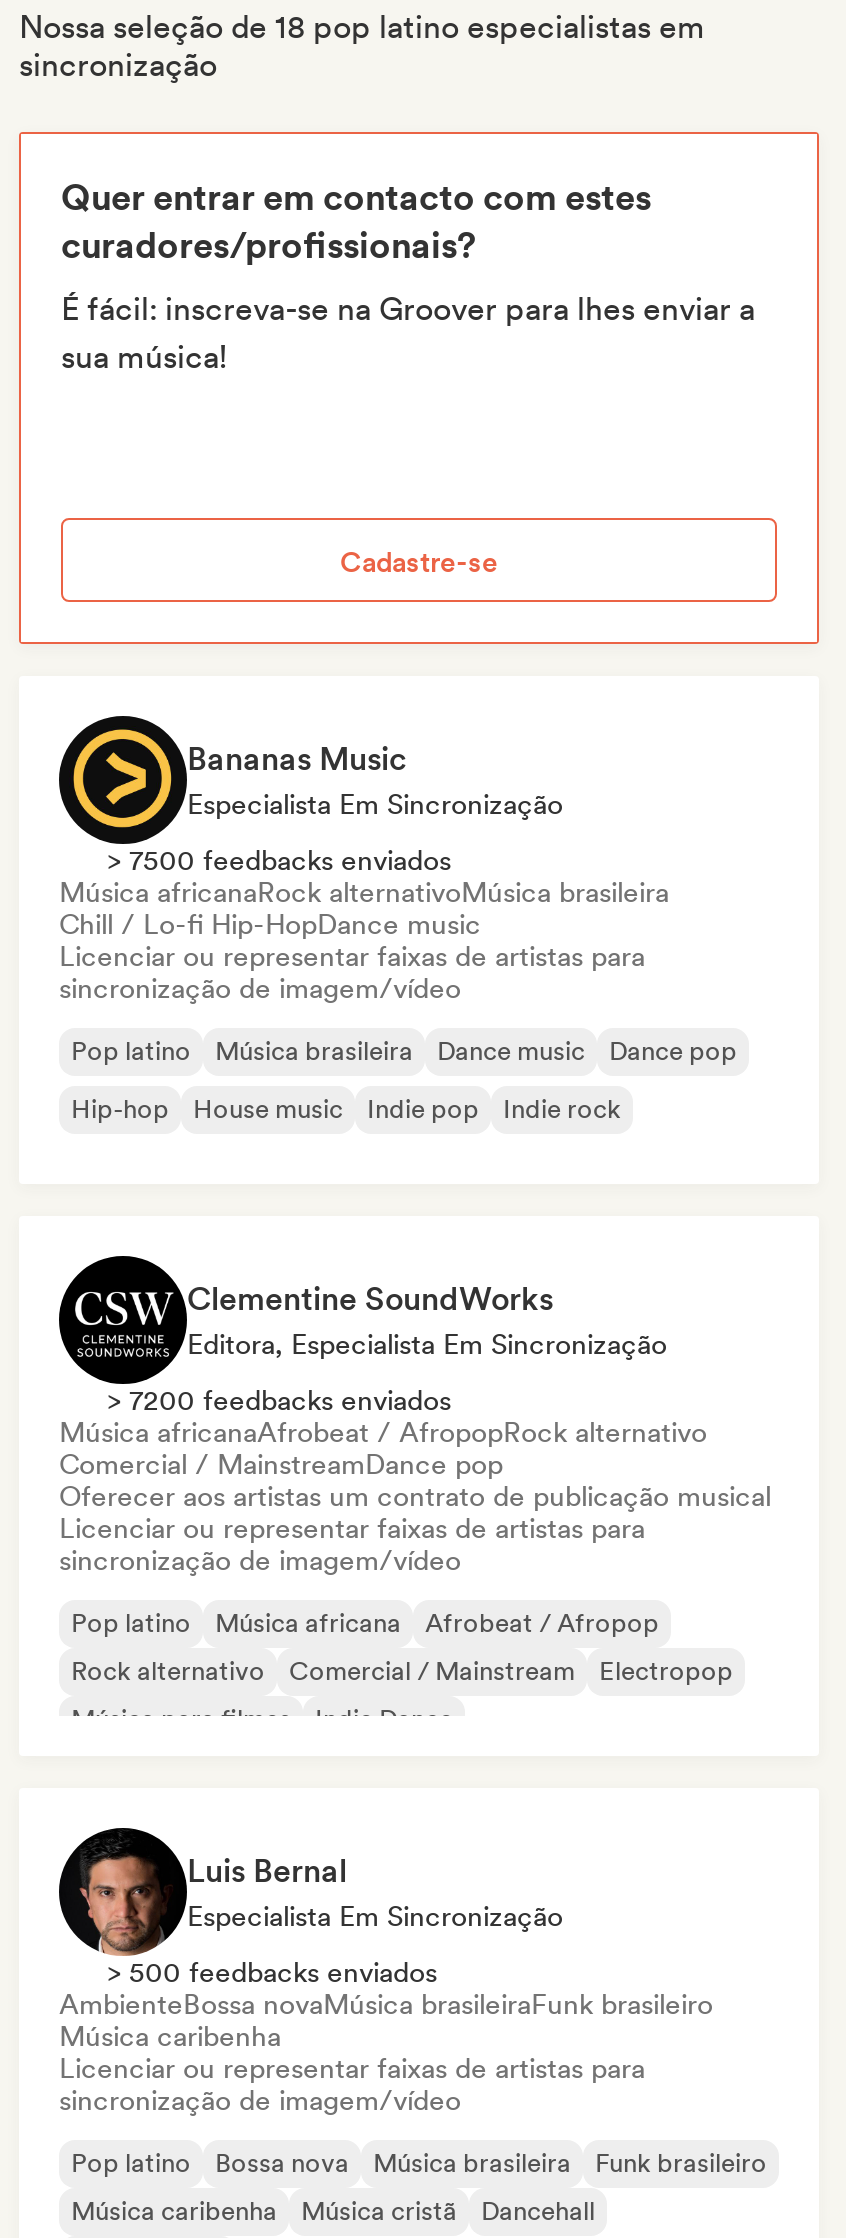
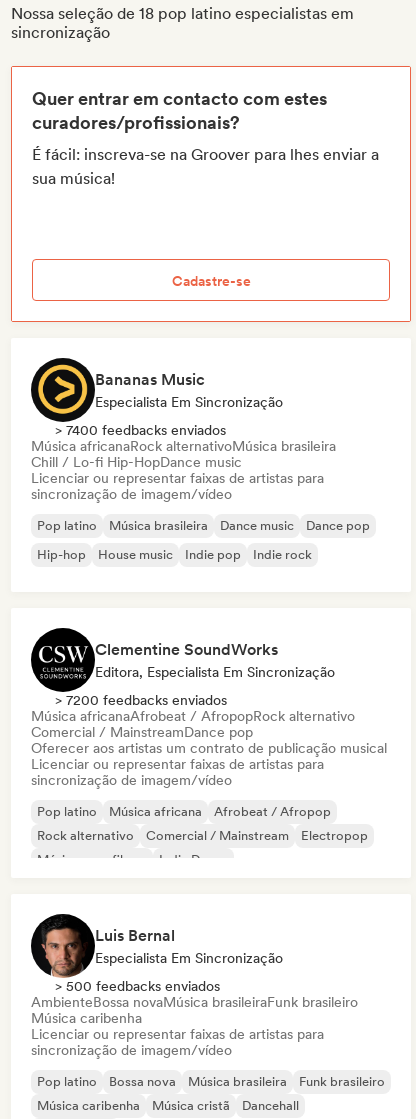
[107,844,451,876] > 7500 feedbacks enviados -> [55,422,226,438] > 7400 feedbacks enviados

